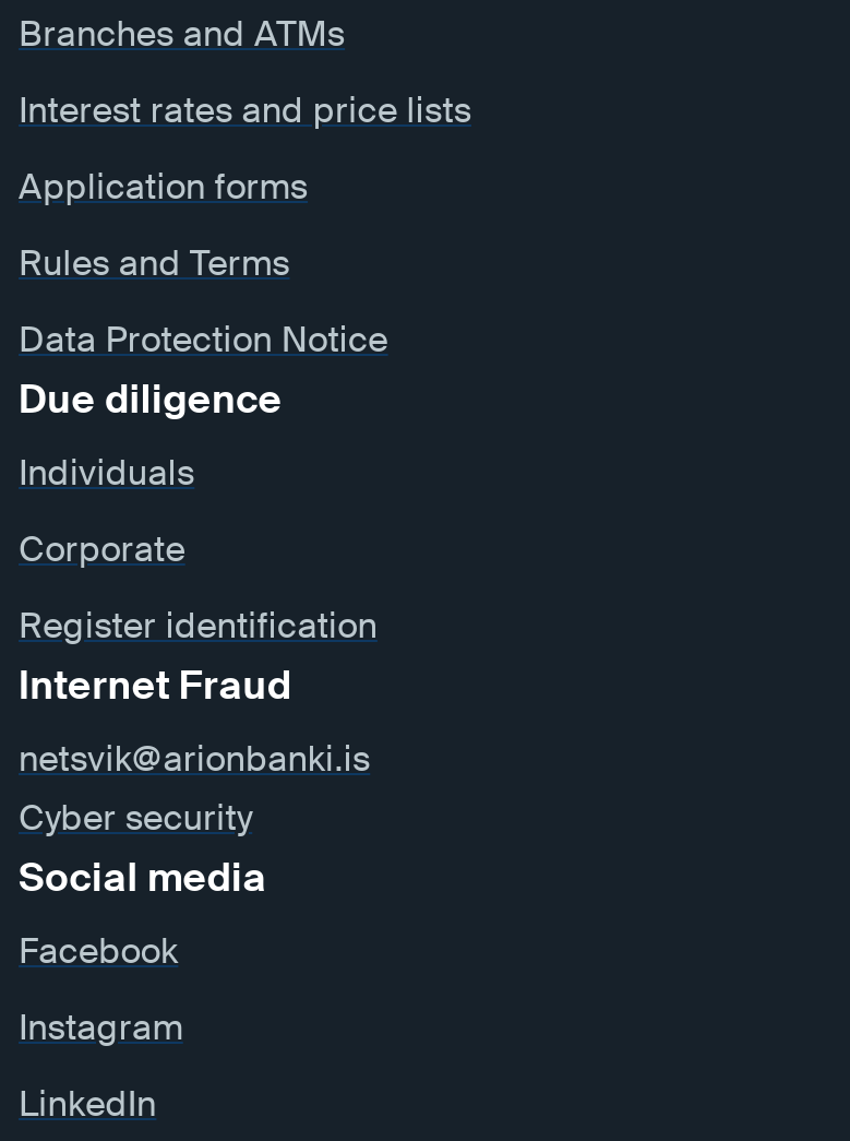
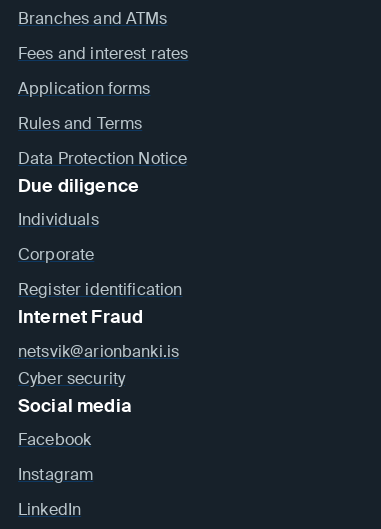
[19,87,471,133] Interest rates and price lists -> [18,43,188,64] Fees and interest rates

